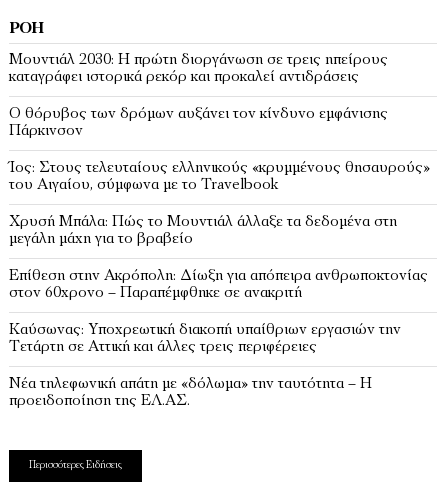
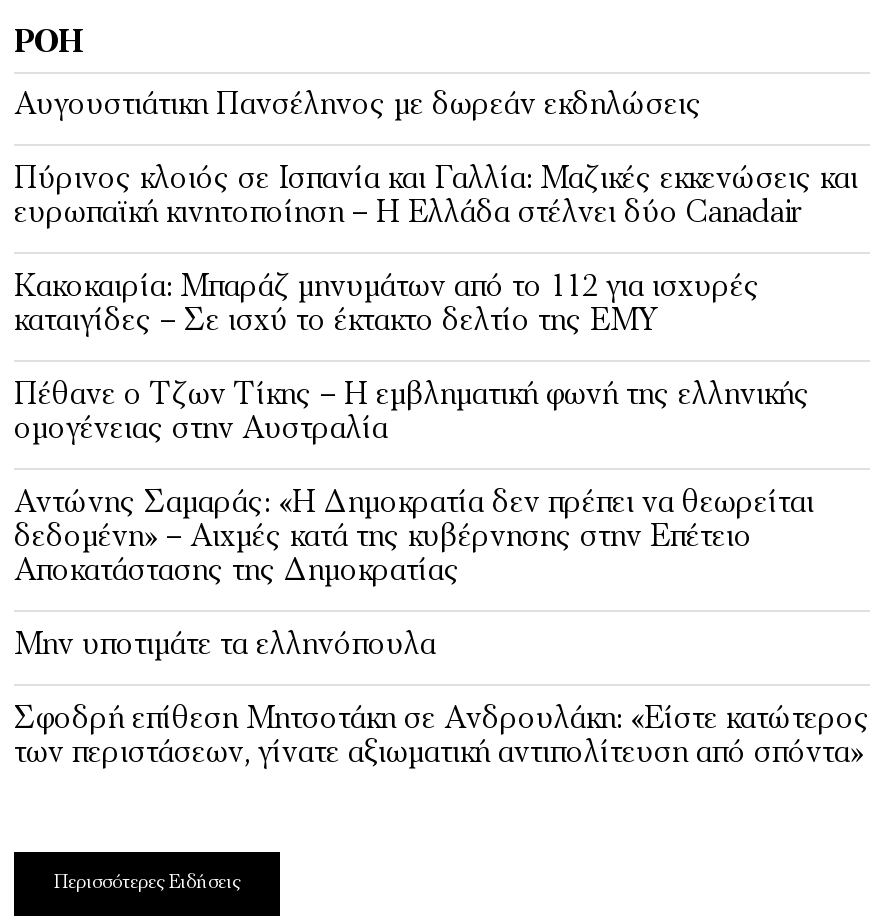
[9,52,388,85] Μουντιάλ 2030: Η πρώτη διοργάνωση σε τρεις ηπείρους | καταγράφει ιστορικά ρεκόρ και προκαλεί αντιδράσεις -> [14,90,702,122] Αυγουστιάτικη Πανσέληνος με δωρεάν εκδηλώσεις
[9,106,388,139] Ο θόρυβος των δρόμων αυξάνει τον κίνδυνο εμφάνισης | Πάρκινσον -> [14,164,858,230] Πύρινος κλοιός σε Ισπανία και Γαλλία: Μαζικές εκκενώσεις και | ευρωπαϊκή κινητοποίηση – Η Ελλάδα στέλνει δύο Canadair
[9,160,430,193] Ίος: Στους τελευταίους ελληνικούς «κρυμμένους θησαυρούς» | του Αιγαίου, σύμφωνα με το Travelbook -> [14,272,760,338] Κακοκαιρία: Μπαράζ μηνυμάτων από το 112 για ισχυρές | καταιγίδες – Σε ισχύ το έκτακτο δελτίο της ΕΜΥ
[9,214,397,247] Χρυσή Μπάλα: Πώς το Μουντιάλ άλλαξε τα δεδομένα στη | μεγάλη μάχη για το βραβείο -> [14,380,810,446] Πέθανε ο Τζων Τίκης – Η εμβληματική φωνή της ελληνικής | ομογένειας στην Αυστραλία
[9,268,428,301] Επίθεση στην Ακρόπολη: Δίωξη για απόπειρα ανθρωποκτονίας | στον 60χρονο – Παραπέμφθηκε σε ανακριτή -> [14,488,814,588] Αντώνης Σαμαράς: «Η Δημοκρατία δεν πρέπει να θεωρείται | δεδομένη» – Αιχμές κατά της κυβέρνησης στην Επέτειο | Αποκατάστασης της Δημοκρατίας
[9,322,401,355] Καύσωνας: Υποχρεωτική διακοπή υπαίθριων εργασιών την | Τετάρτη σε Αττική και άλλες τρεις περιφέρειες -> [14,630,436,662] Μην υποτιμάτε τα ελληνόπουλα
[9,376,372,409] Νέα τηλεφωνική απάτη με «δόλωμα» την ταυτότητα – Η | προειδοποίηση της ΕΛ.ΑΣ. -> [14,704,870,770] Σφοδρή επίθεση Μητσοτάκη σε Ανδρουλάκη: «Είστε κατώτερος | των περιστάσεων, γίνατε αξιωματική αντιπολίτευση από σπόντα»

